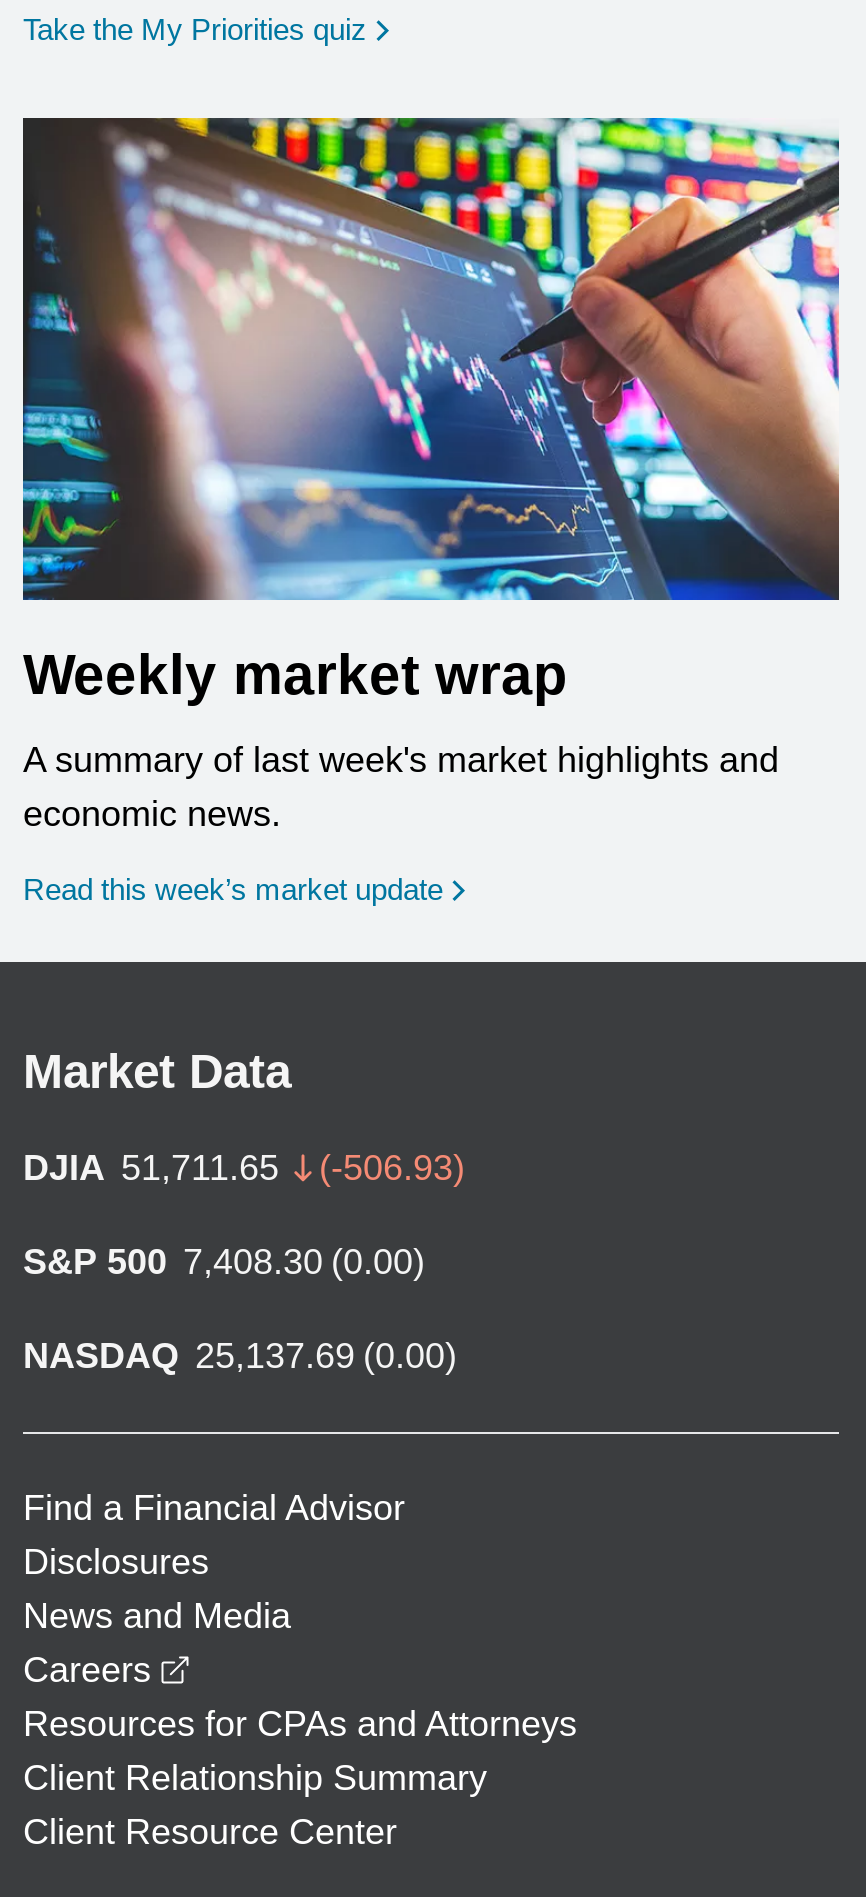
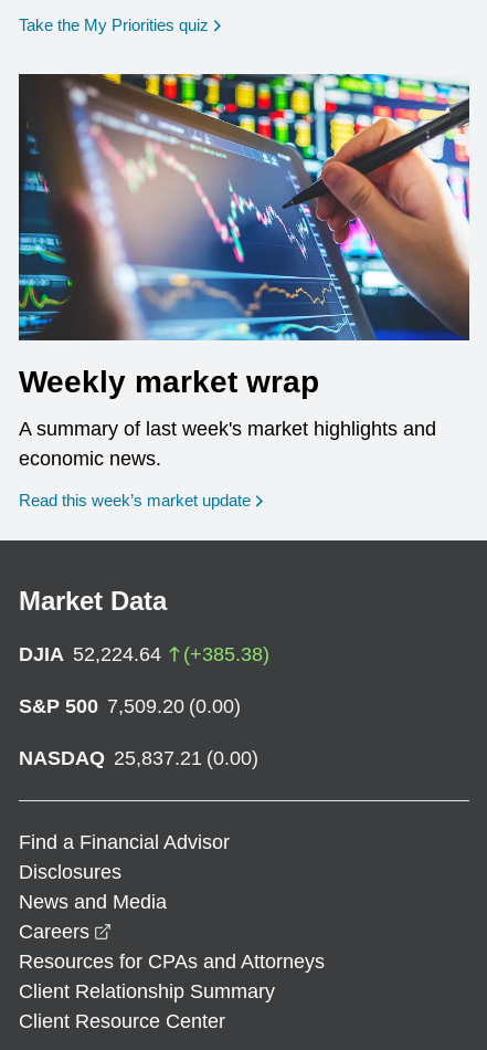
[23,1148,465,1188] DJIA 51,711.65 | (-506.93) -> [19,643,269,665] DJIA 52,224.64 | (+385.38)
[23,1242,425,1282] S&P 500 7,408.30 (0.00) -> [19,695,241,717] S&P 500 7,509.20 (0.00)
[23,1336,457,1376] NASDAQ 25,137.69 (0.00) -> [19,747,258,769] NASDAQ 25,837.21 (0.00)

